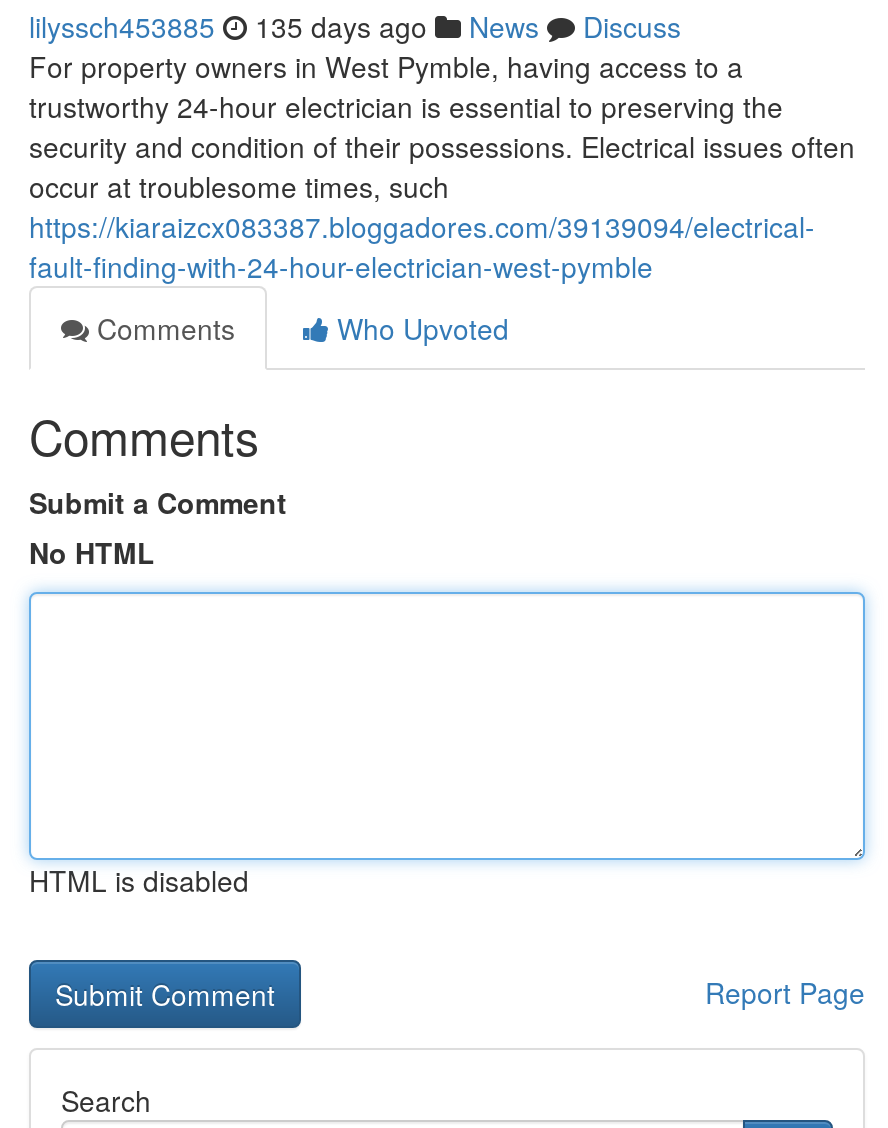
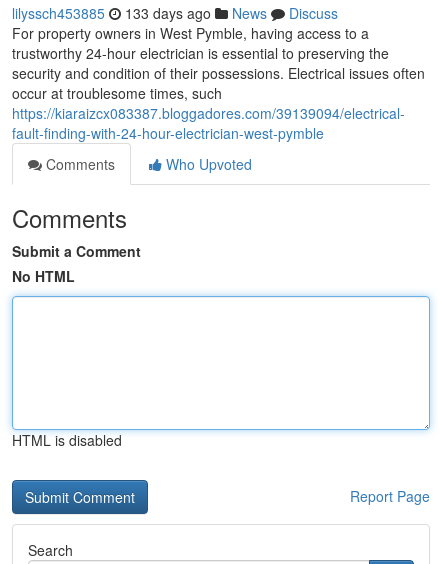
[29,6,681,46] lilyssch453885 135 days ago News Discuss -> [12,3,338,23] lilyssch453885 133 days ago News Discuss

